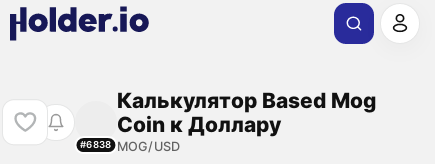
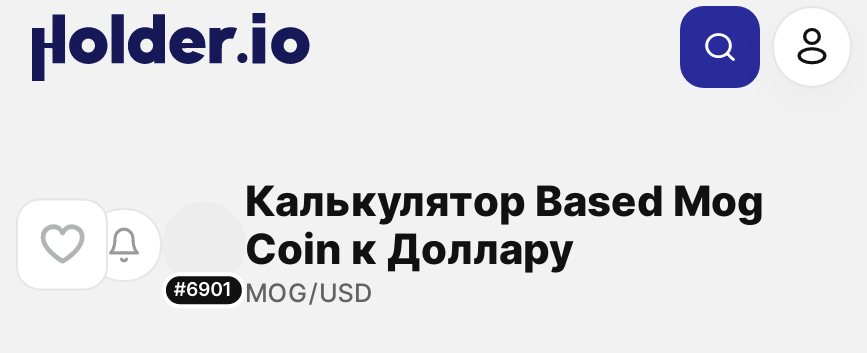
[80,139,180,154] #6838 MOG/USD -> [174,278,373,308] #6901 MOG/USD

